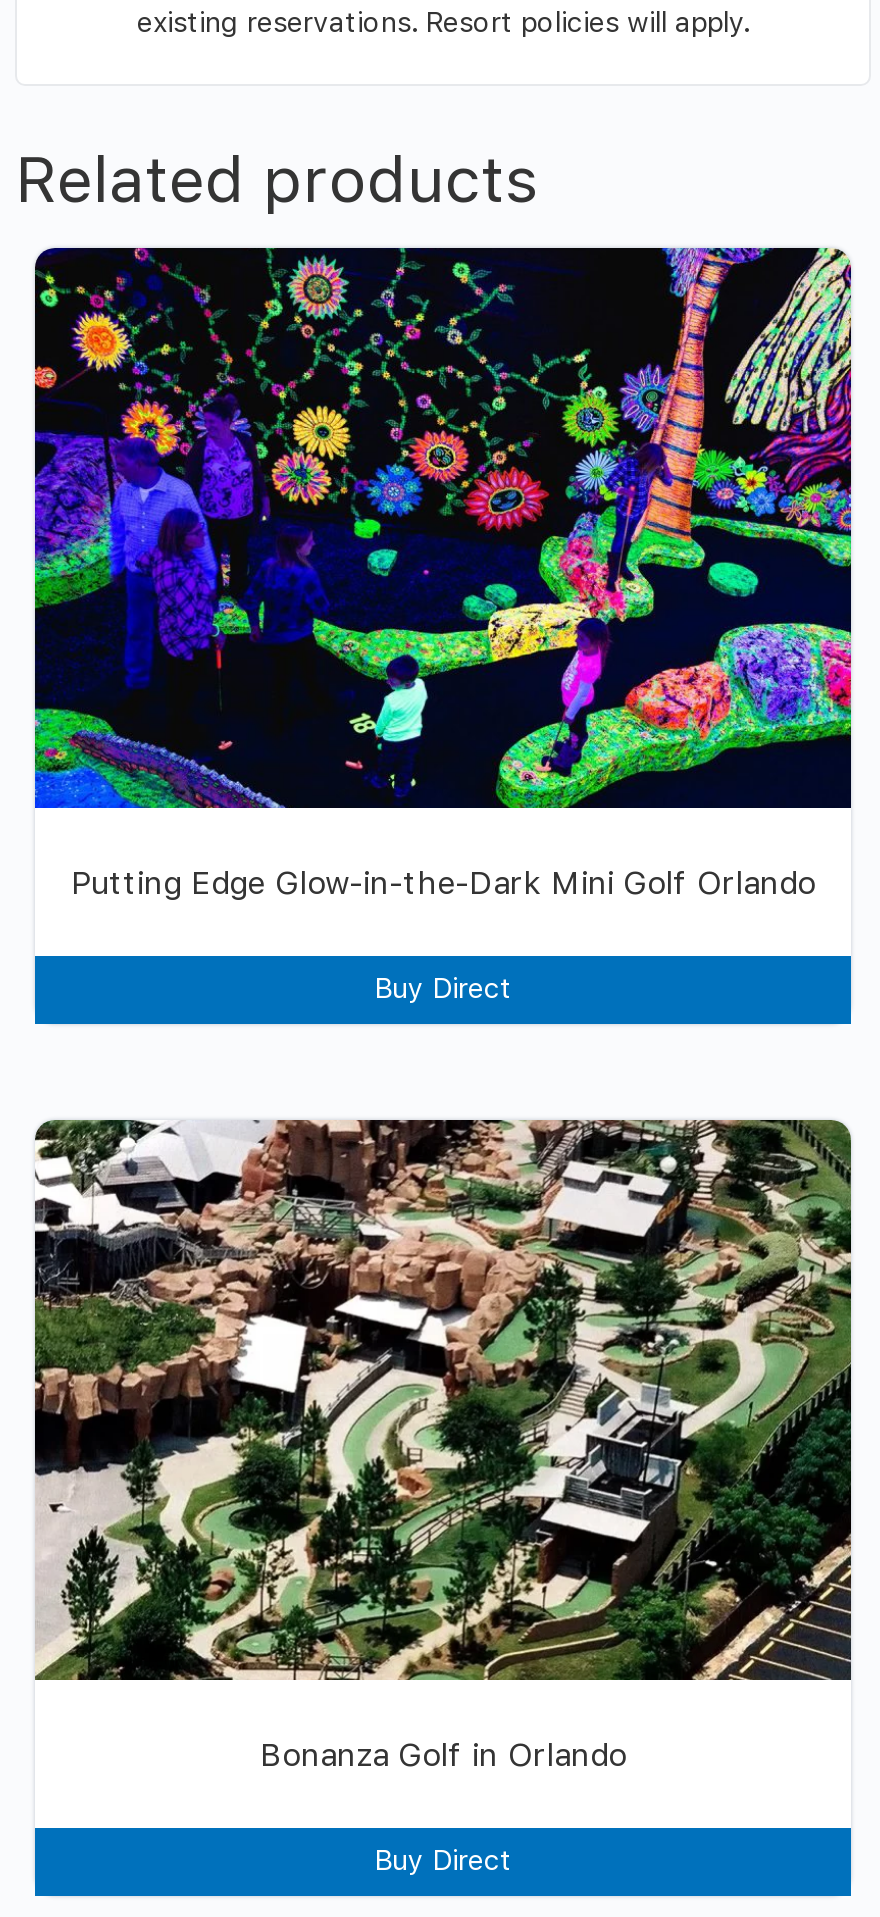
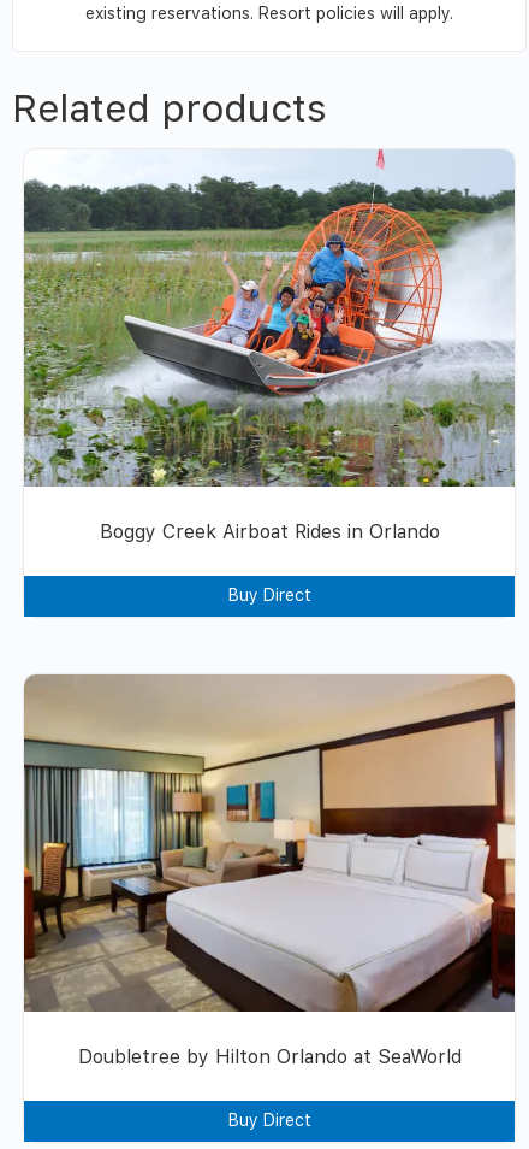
[33,246,853,902] [image] | Putting Edge Glow-in-the-Dark Mini Golf Orlando -> [23,149,516,543] [image] | Boggy Creek Airboat Rides in Orlando
[33,1118,853,1774] [image] | Bonanza Golf in Orlando -> [23,674,516,1068] [image] | Doubletree by Hilton Orlando at SeaWorld

